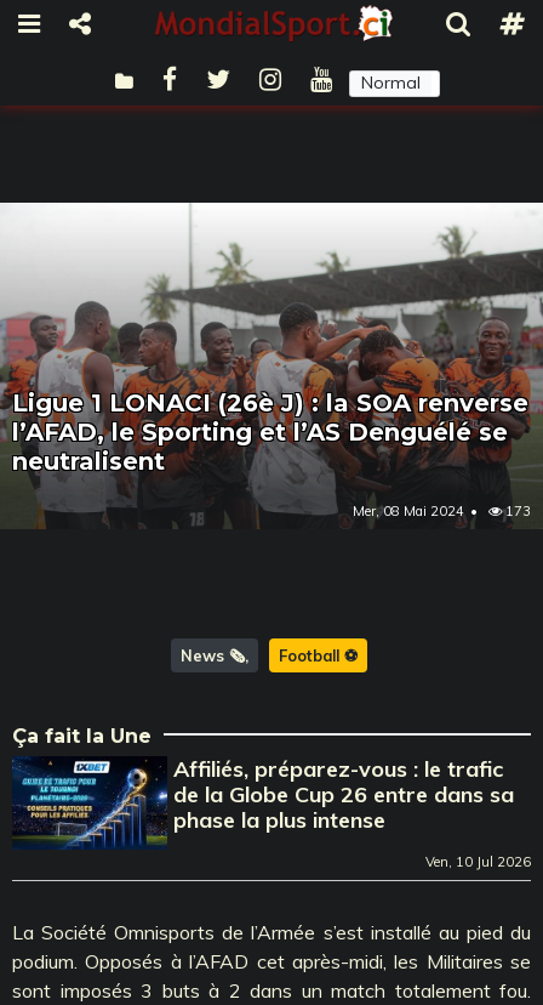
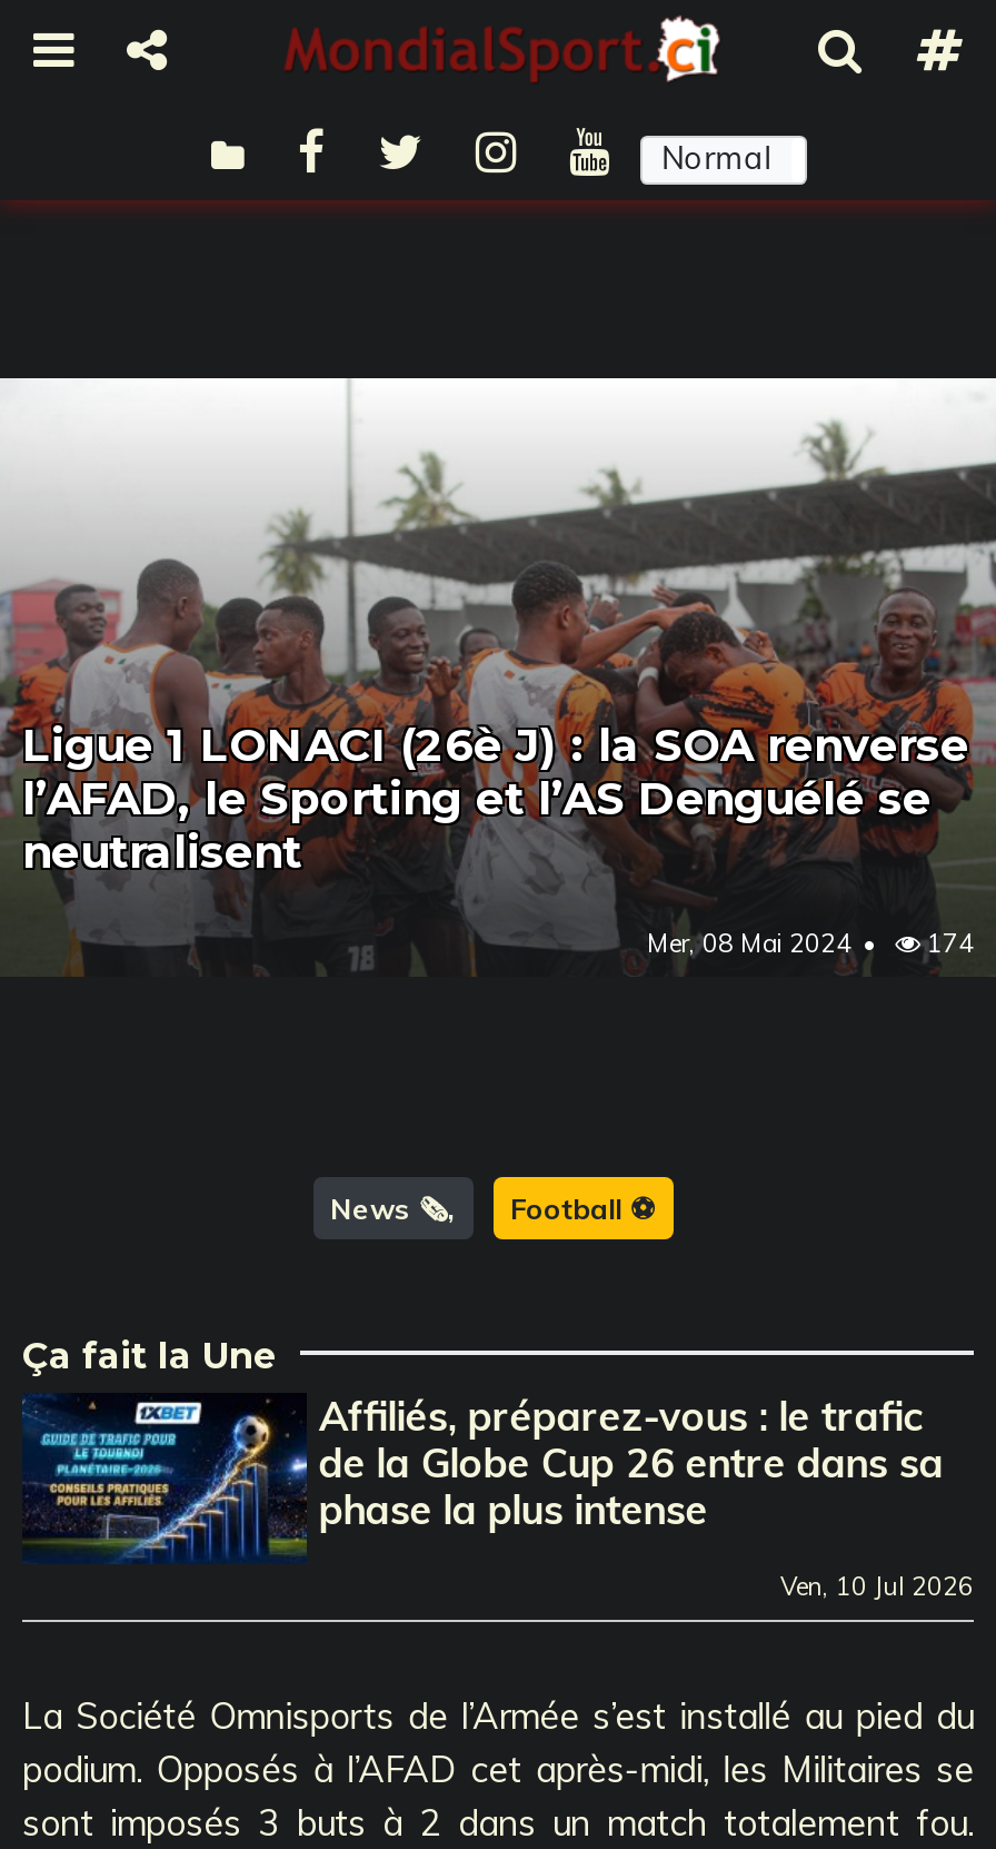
[502,502,531,519] 173 -> [920,927,974,959] 174

